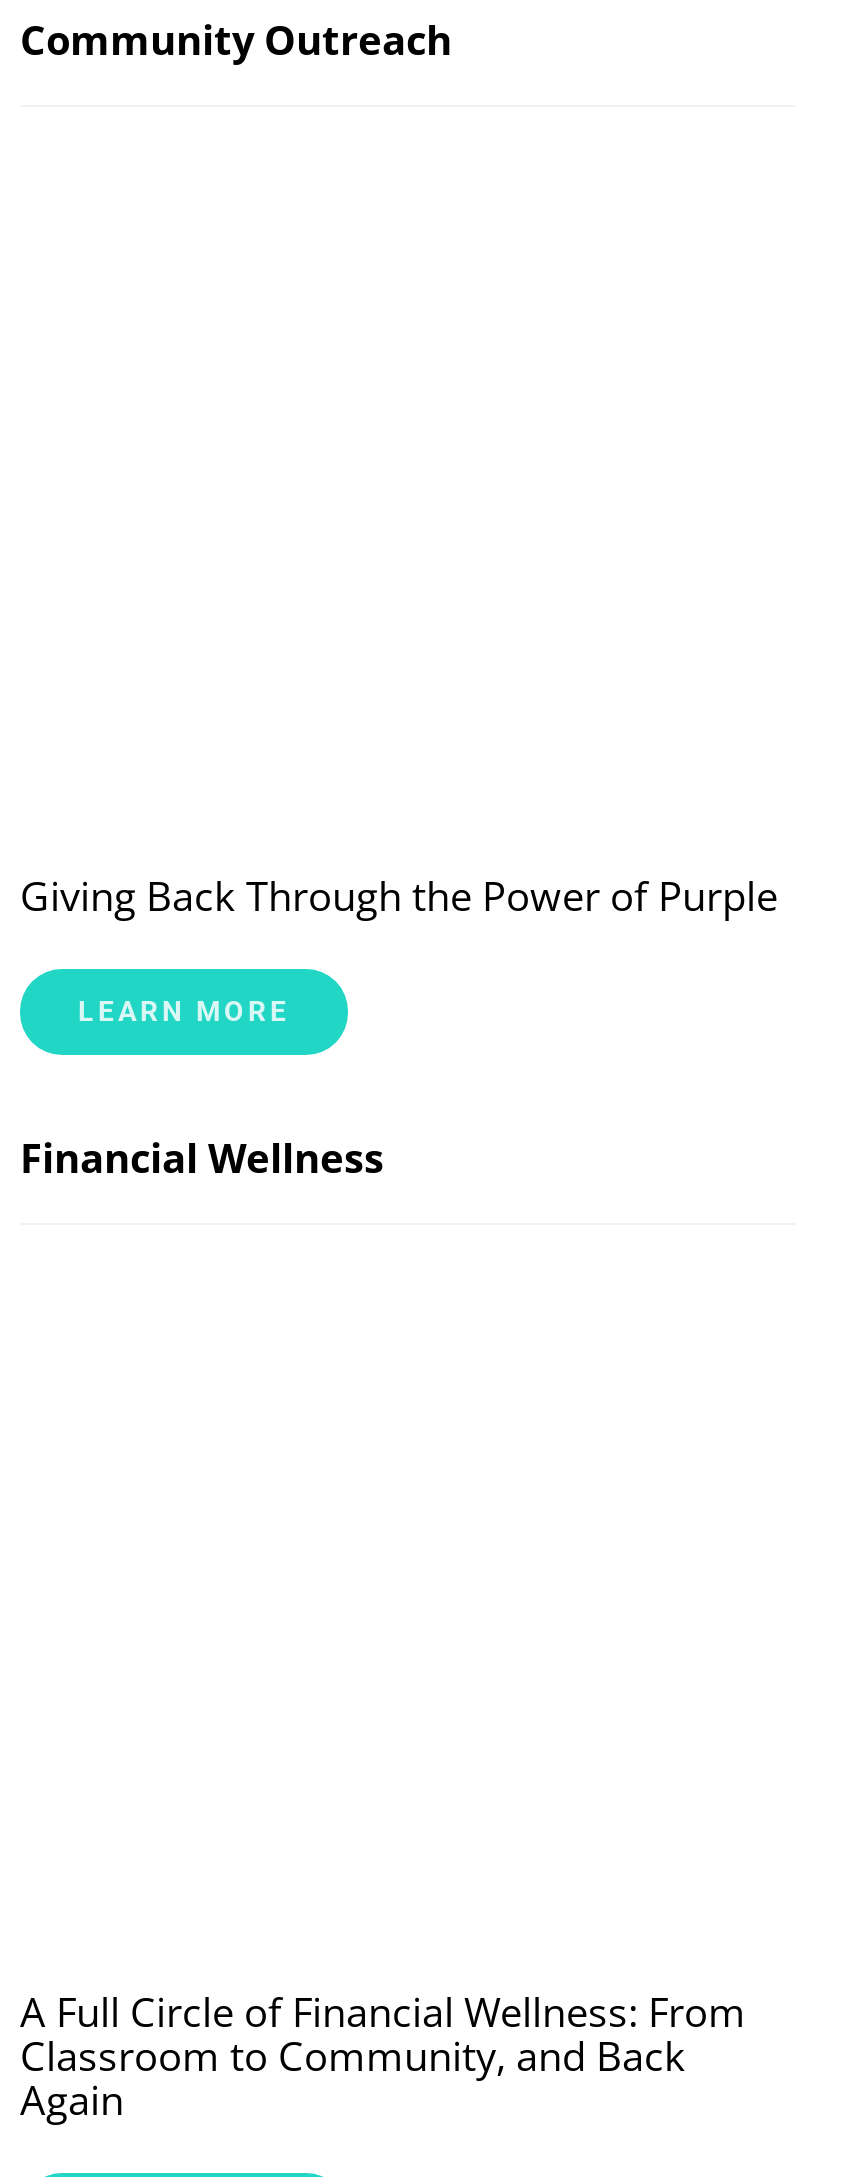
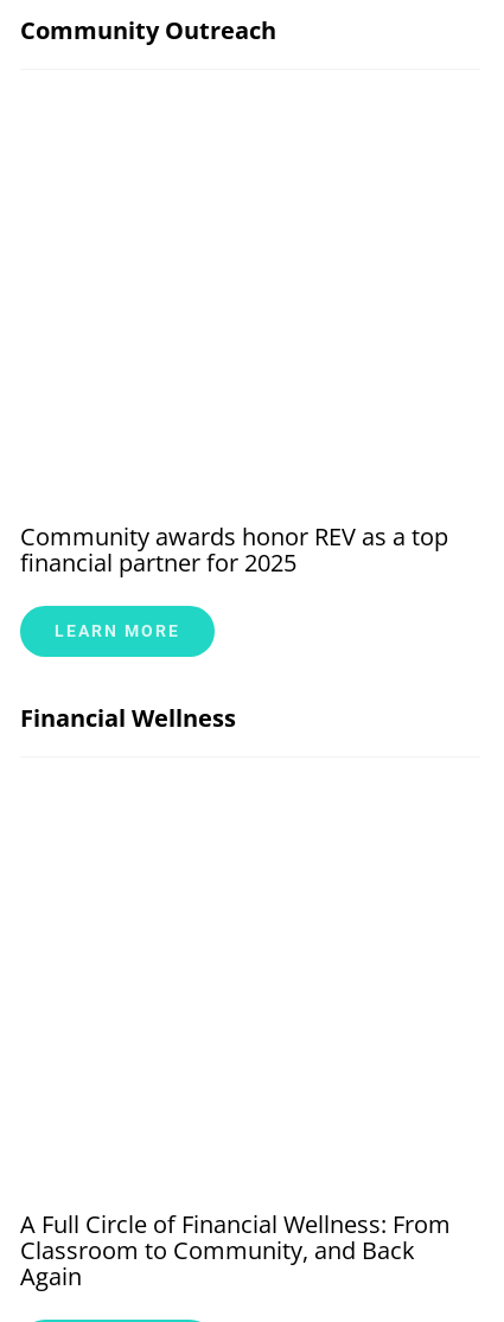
[20,869,778,923] Giving Back Through the Power of Purple -> [20,520,448,578] Community awards honor REV as a top | financial partner for 2025

